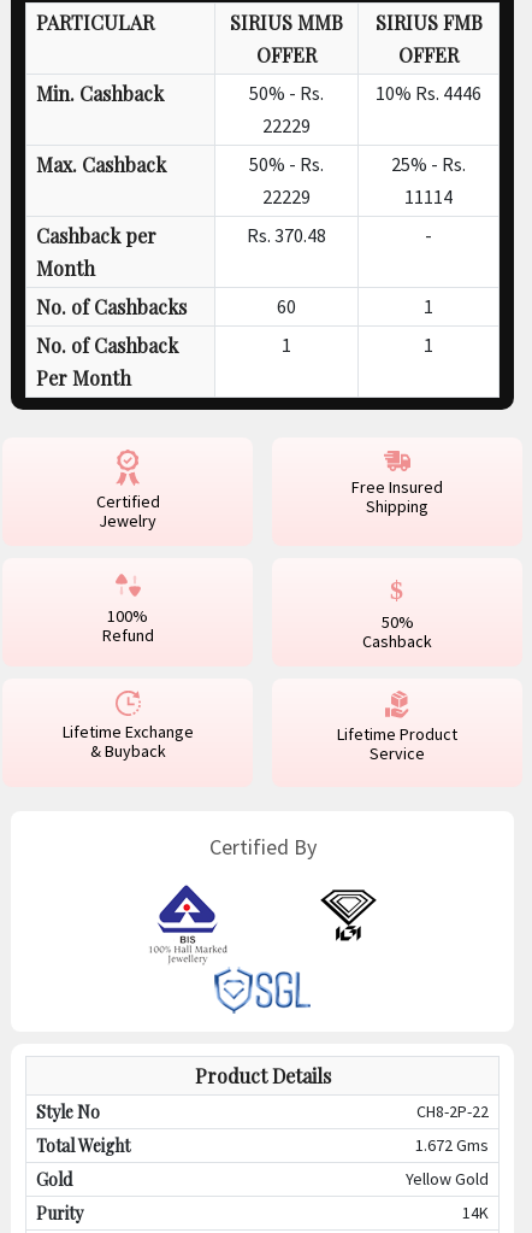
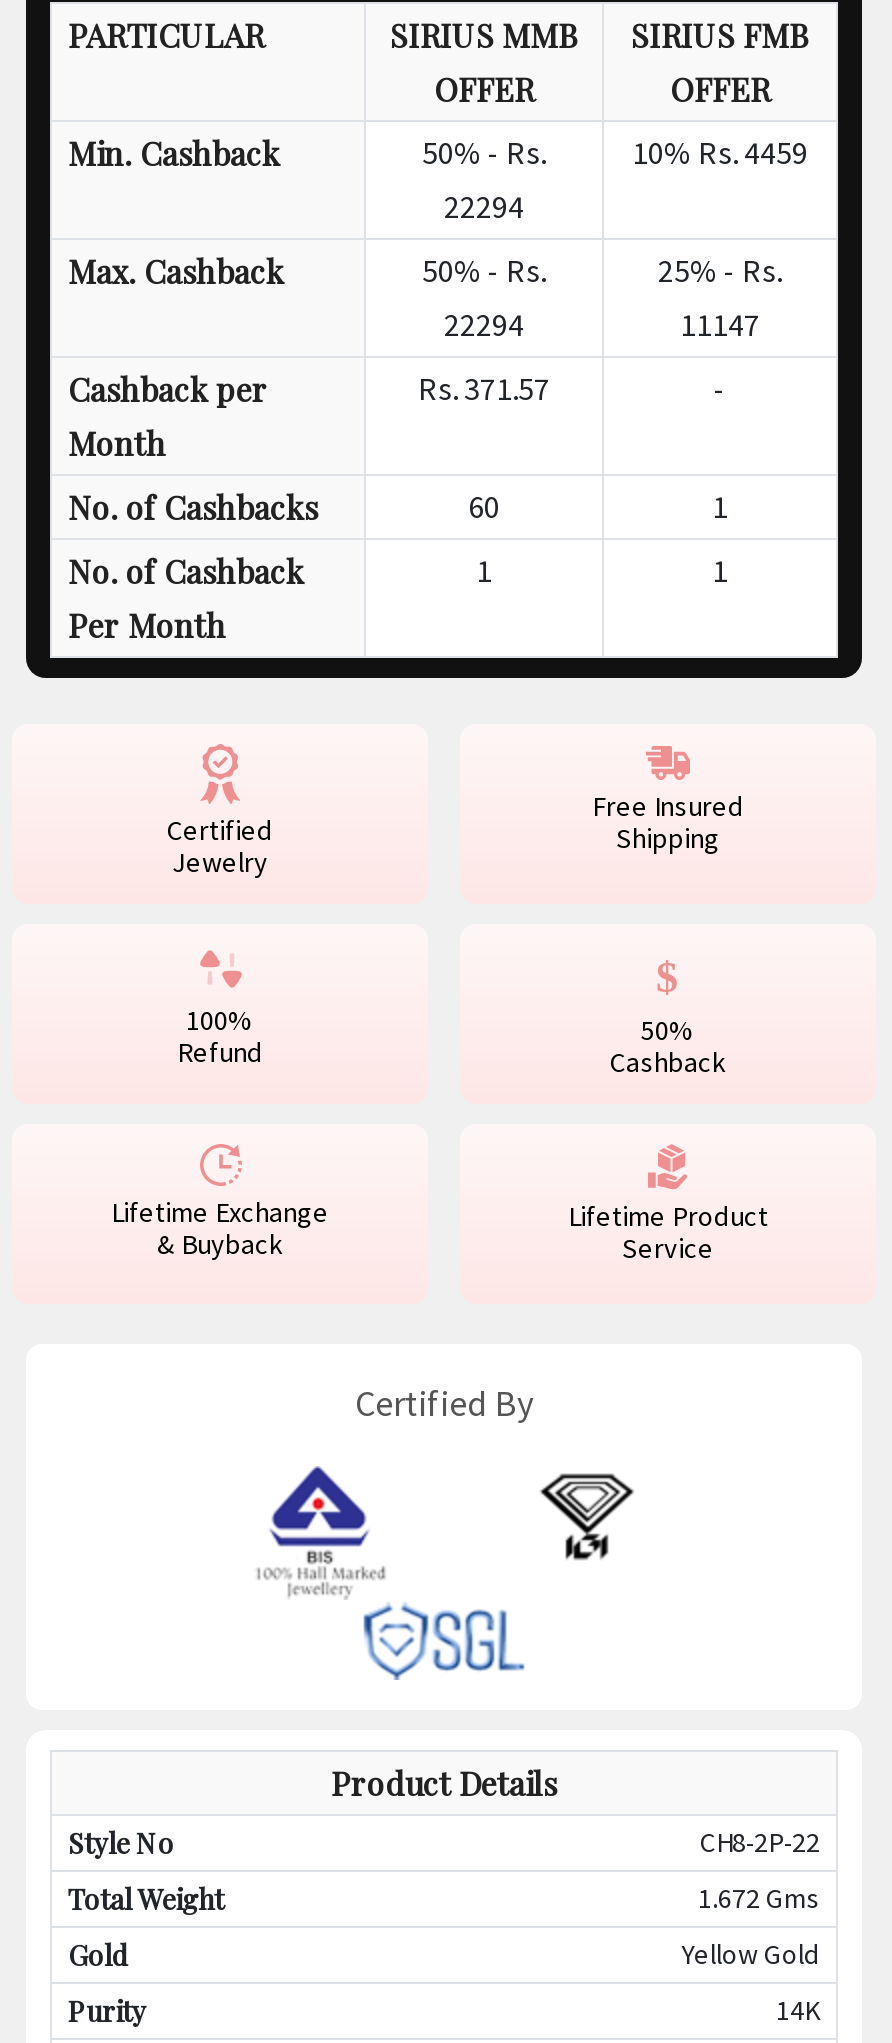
[376,81,481,105] 10% Rs. 4446 -> [632,132,808,172] 10% Rs. 4459
[262,114,311,138] 22229 -> [444,186,524,226] 22294
[262,185,311,209] 22229 -> [444,304,524,344] 22294
[404,185,453,209] 11114 -> [680,304,760,344] 11147
[247,223,326,247] Rs. 370.48 -> [418,368,550,408] Rs. 371.57

